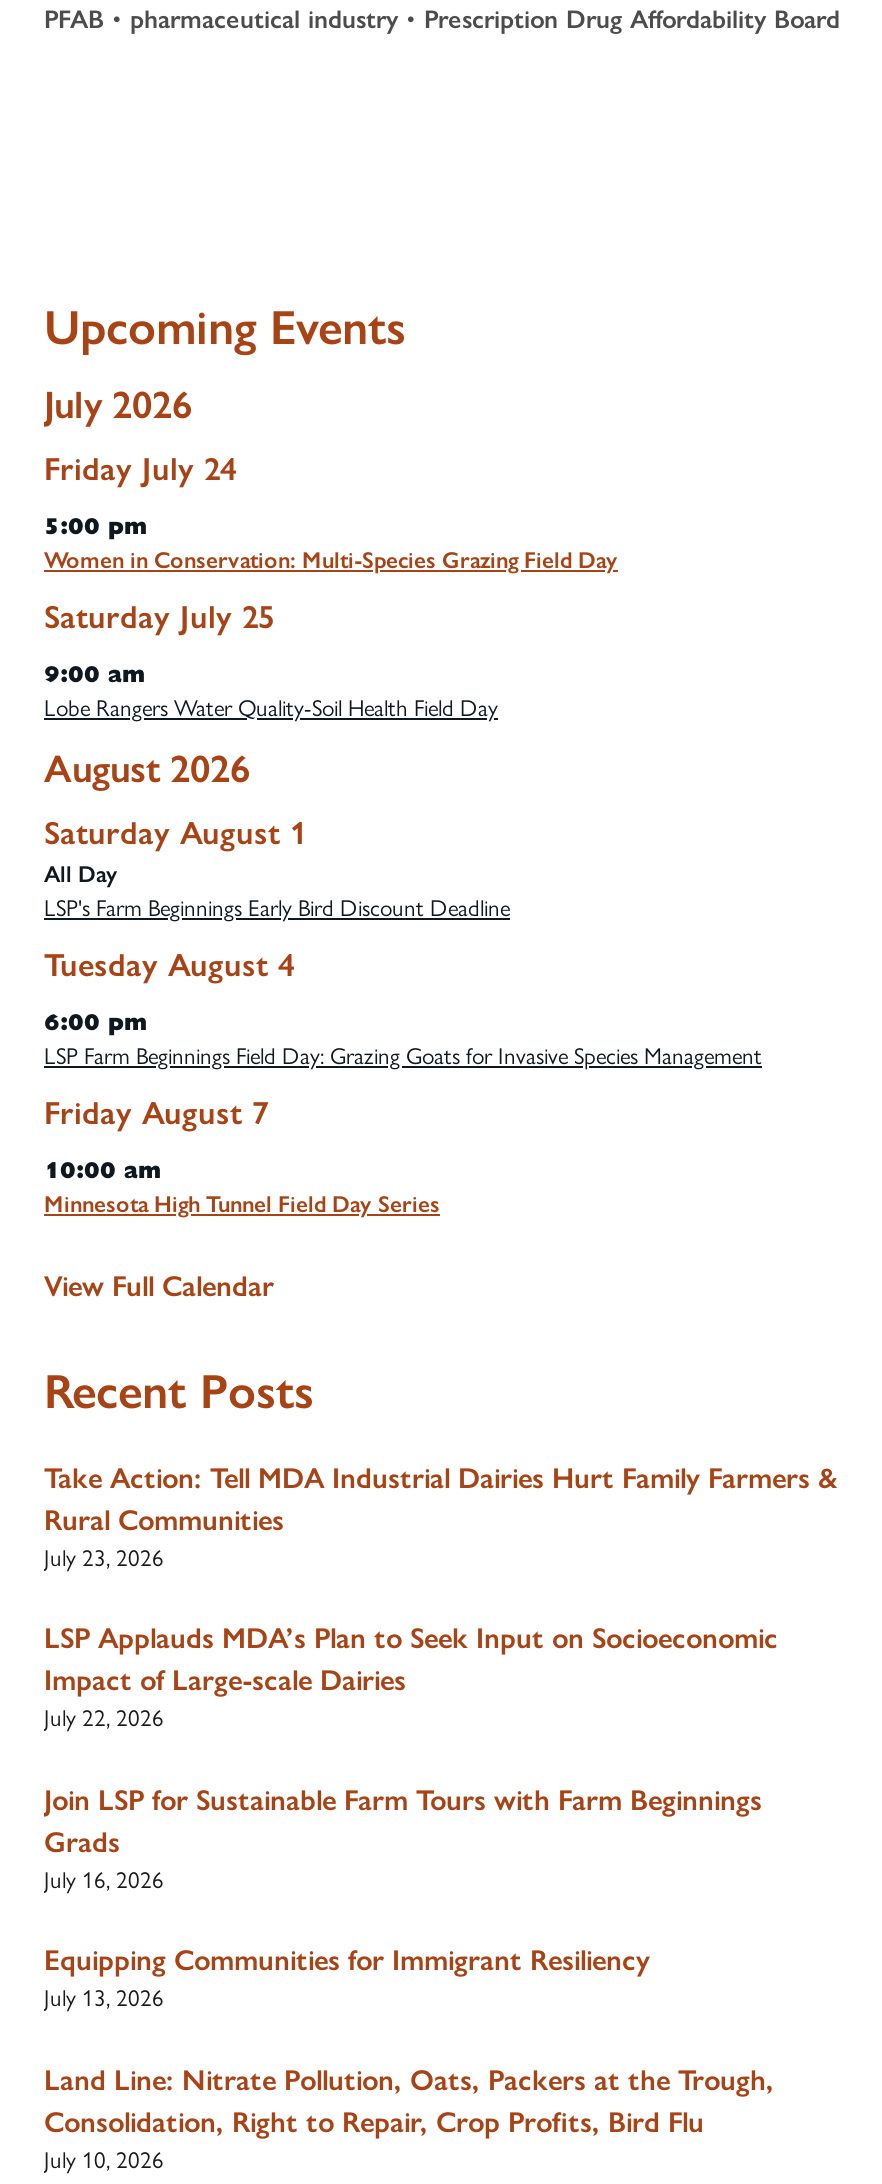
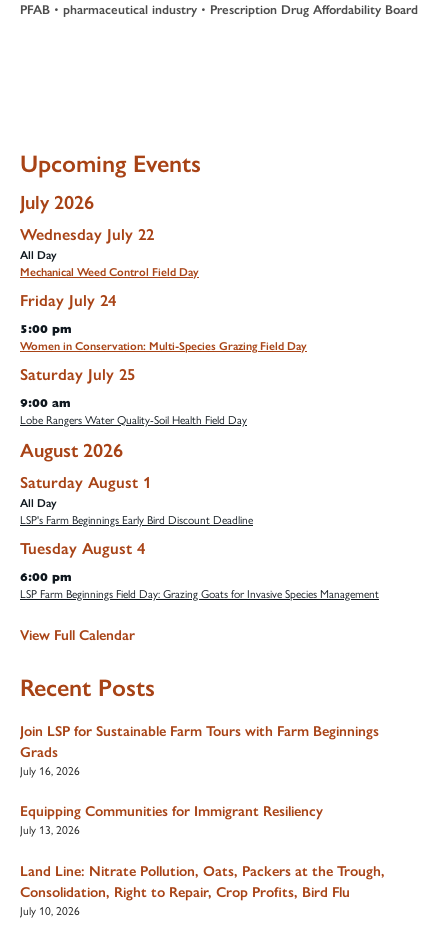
none -> [20,225,199,279] Wednesday July 22 | All Day | Mechanical Weed Control Field Day
moved [44,451,762,1070] -> [20,291,379,601]: Friday July 24 | 5:00 pm | Women in Conservation: Multi-Species Grazing Field Day | ... | 6:00 pm | LSP Farm Beginnings Field Day: Grazing Goats for Invasive Species Management
[44,1094,440,1218] Friday August 7 | 10:00 am | Minnesota High Tunnel Field Day Series -> none
[44,1459,838,1732] Take Action: Tell MDA Industrial Dairies Hurt Family Farmers & | Rural Communities | July 23, 2026 | LSP Applauds MDA’s Plan to Seek Input on Socioeconomic | Impact of Large-scale Dairies | July 22, 2026 -> none

